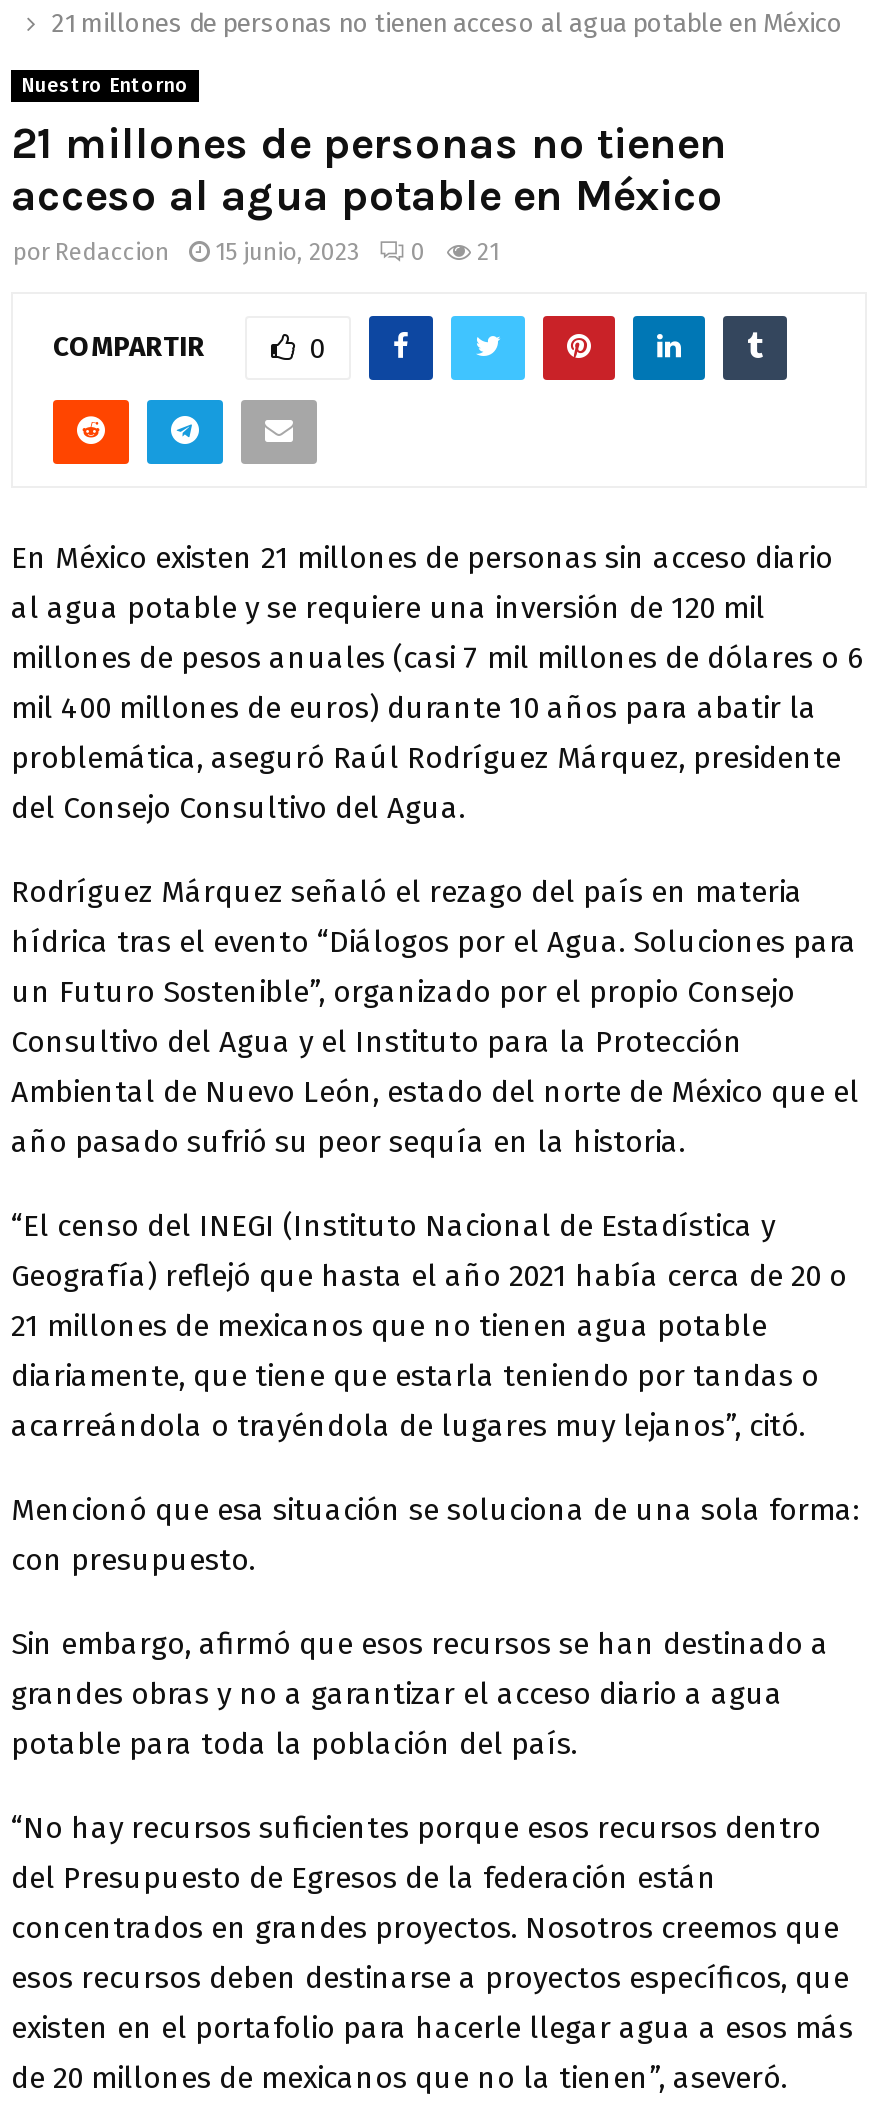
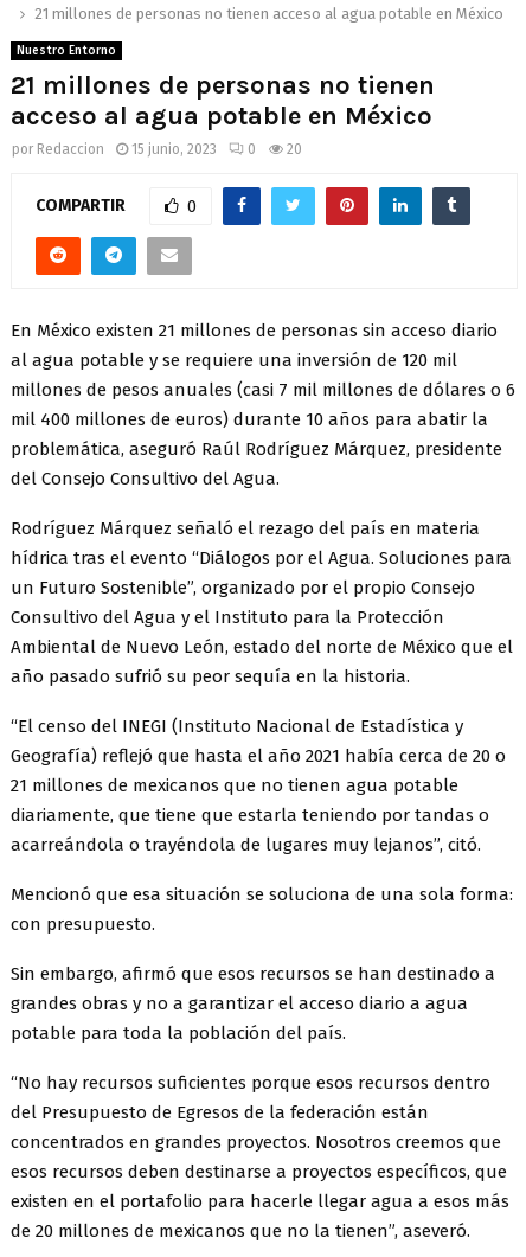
[13,239,499,267] por Redaccion 15 junio, 2023 0 21 -> [12,141,302,158] por Redaccion 15 junio, 2023 0 20

